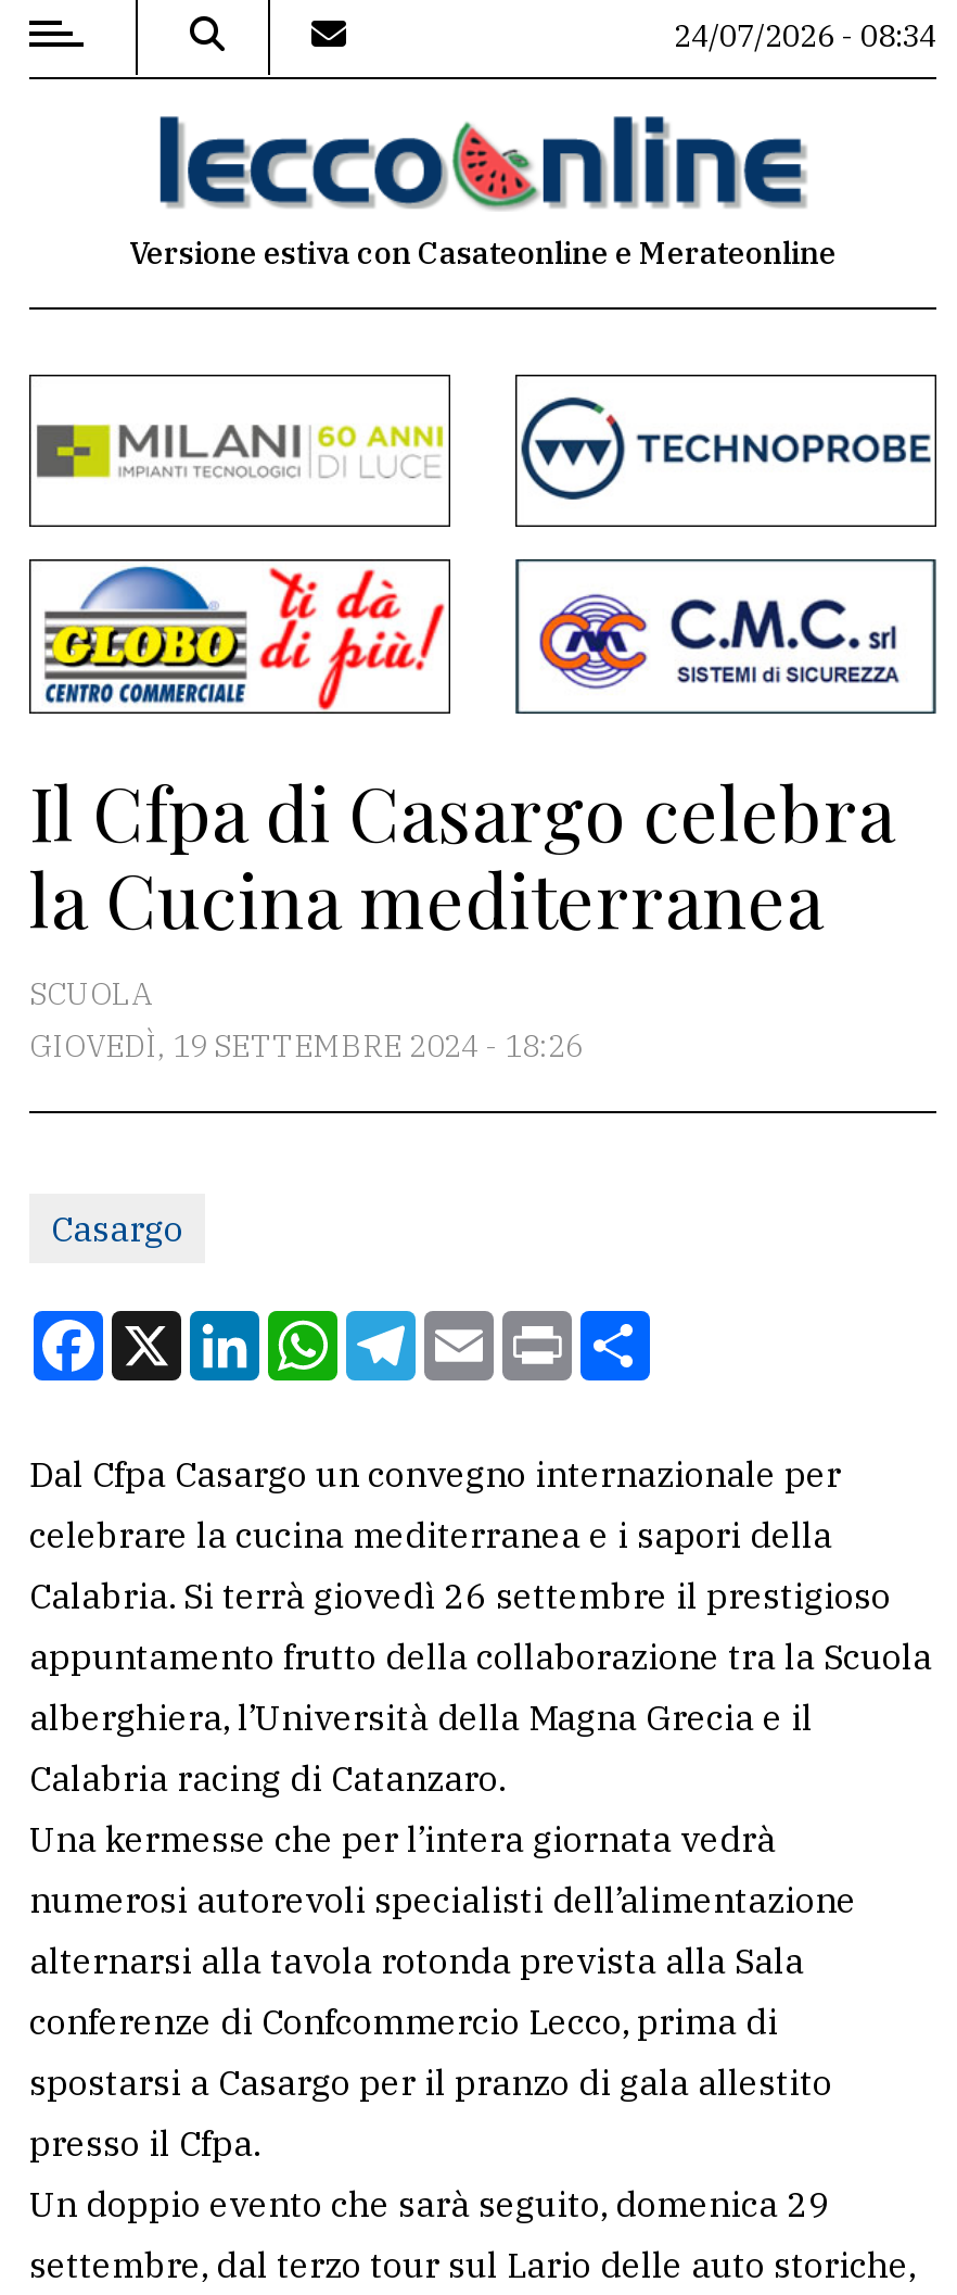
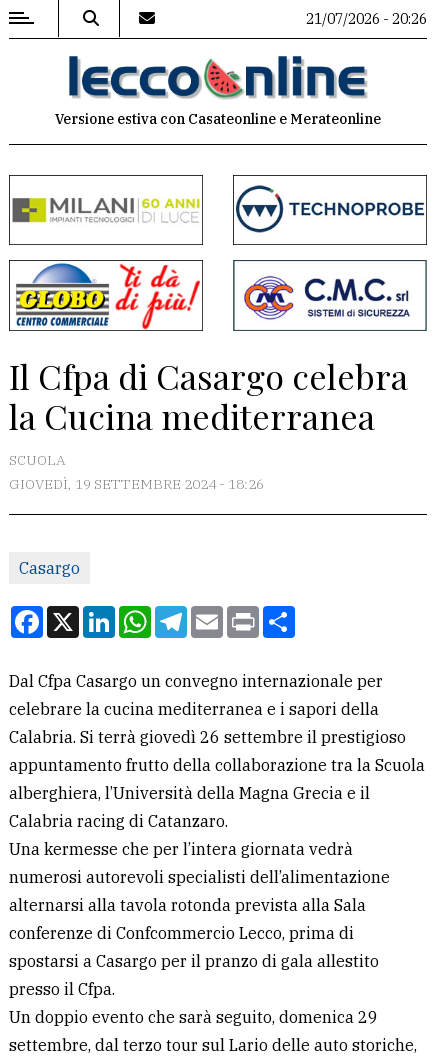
[674,16,936,55] 24/07/2026 - 08:34 -> [306,10,427,28] 21/07/2026 - 20:26

